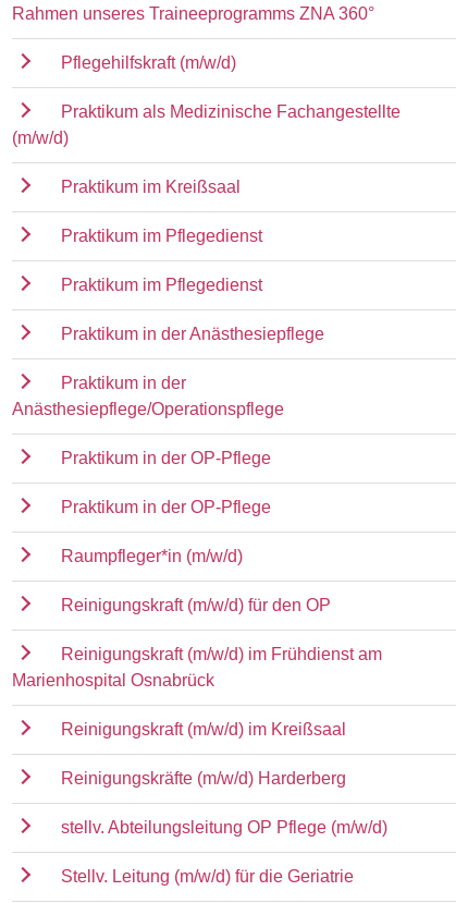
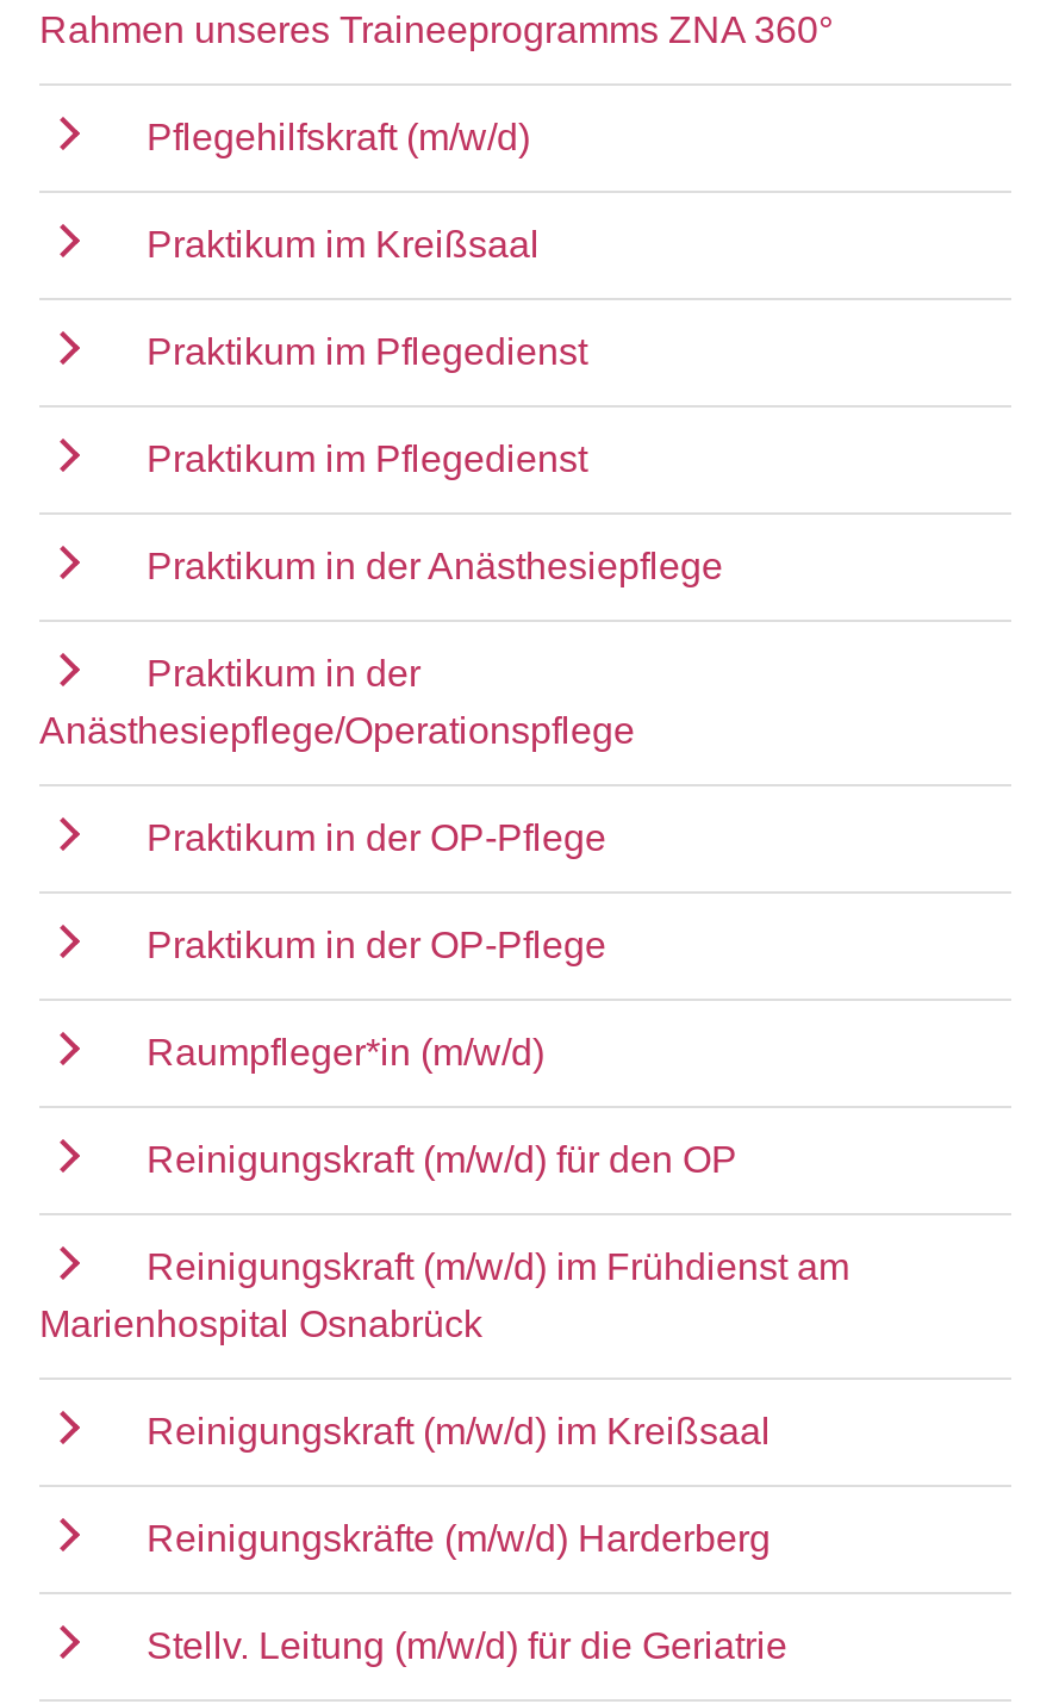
[12,102,401,147] Praktikum als Medizinische Fachangestellte | (m/w/d) -> none
[61,818,387,836] stellv. Abteilungsleitung OP Pflege (m/w/d) -> none

